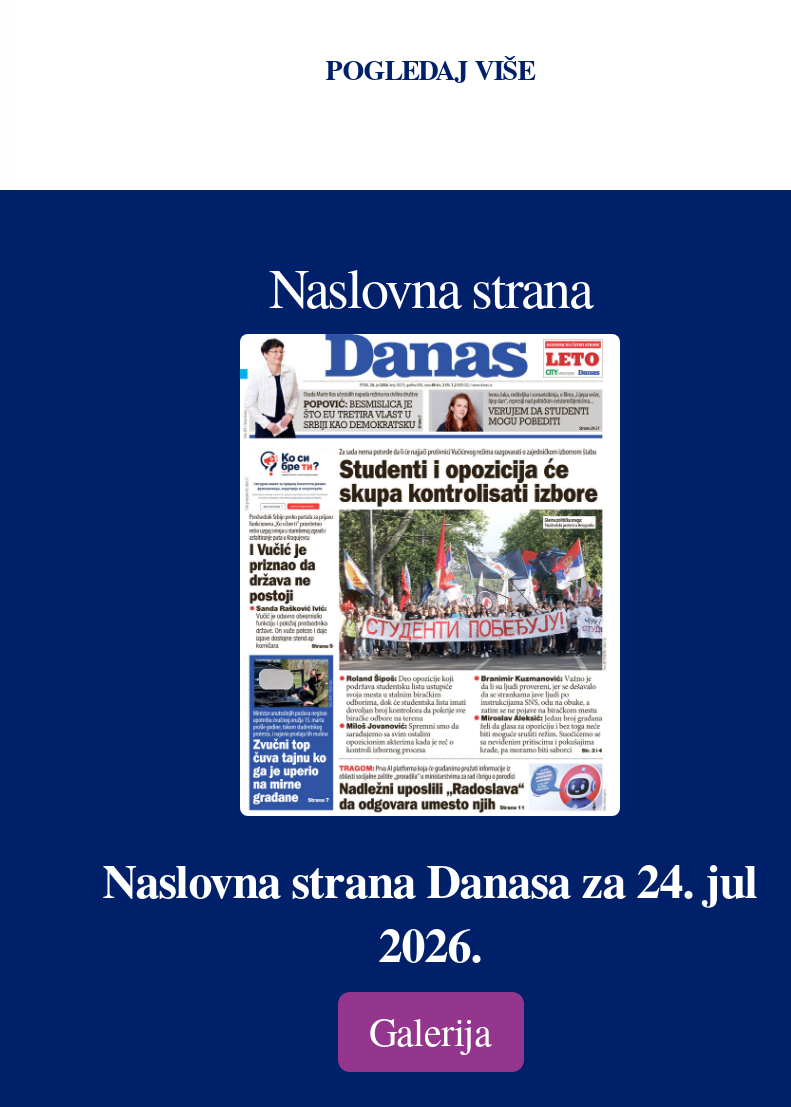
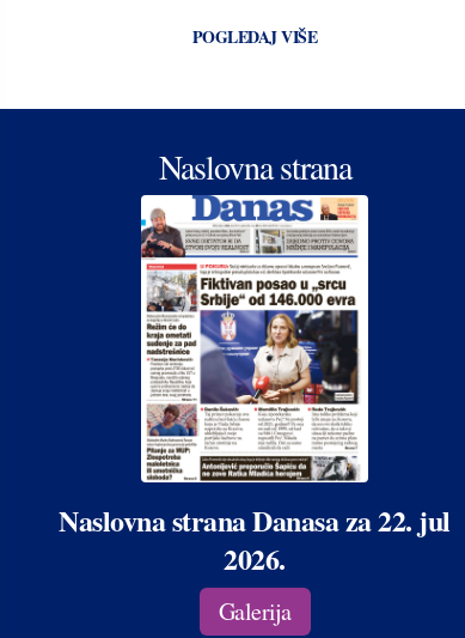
[102,333,758,913] [image] | Naslovna strana Danasa za 24. jul -> [59,194,450,541] [image] | Naslovna strana Danasa za 22. jul

